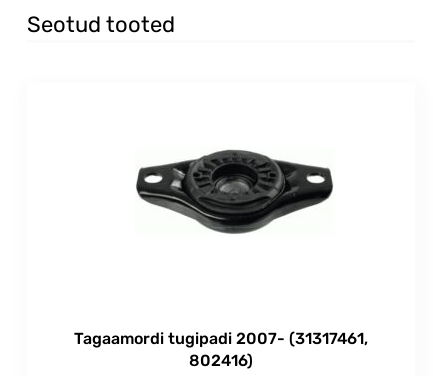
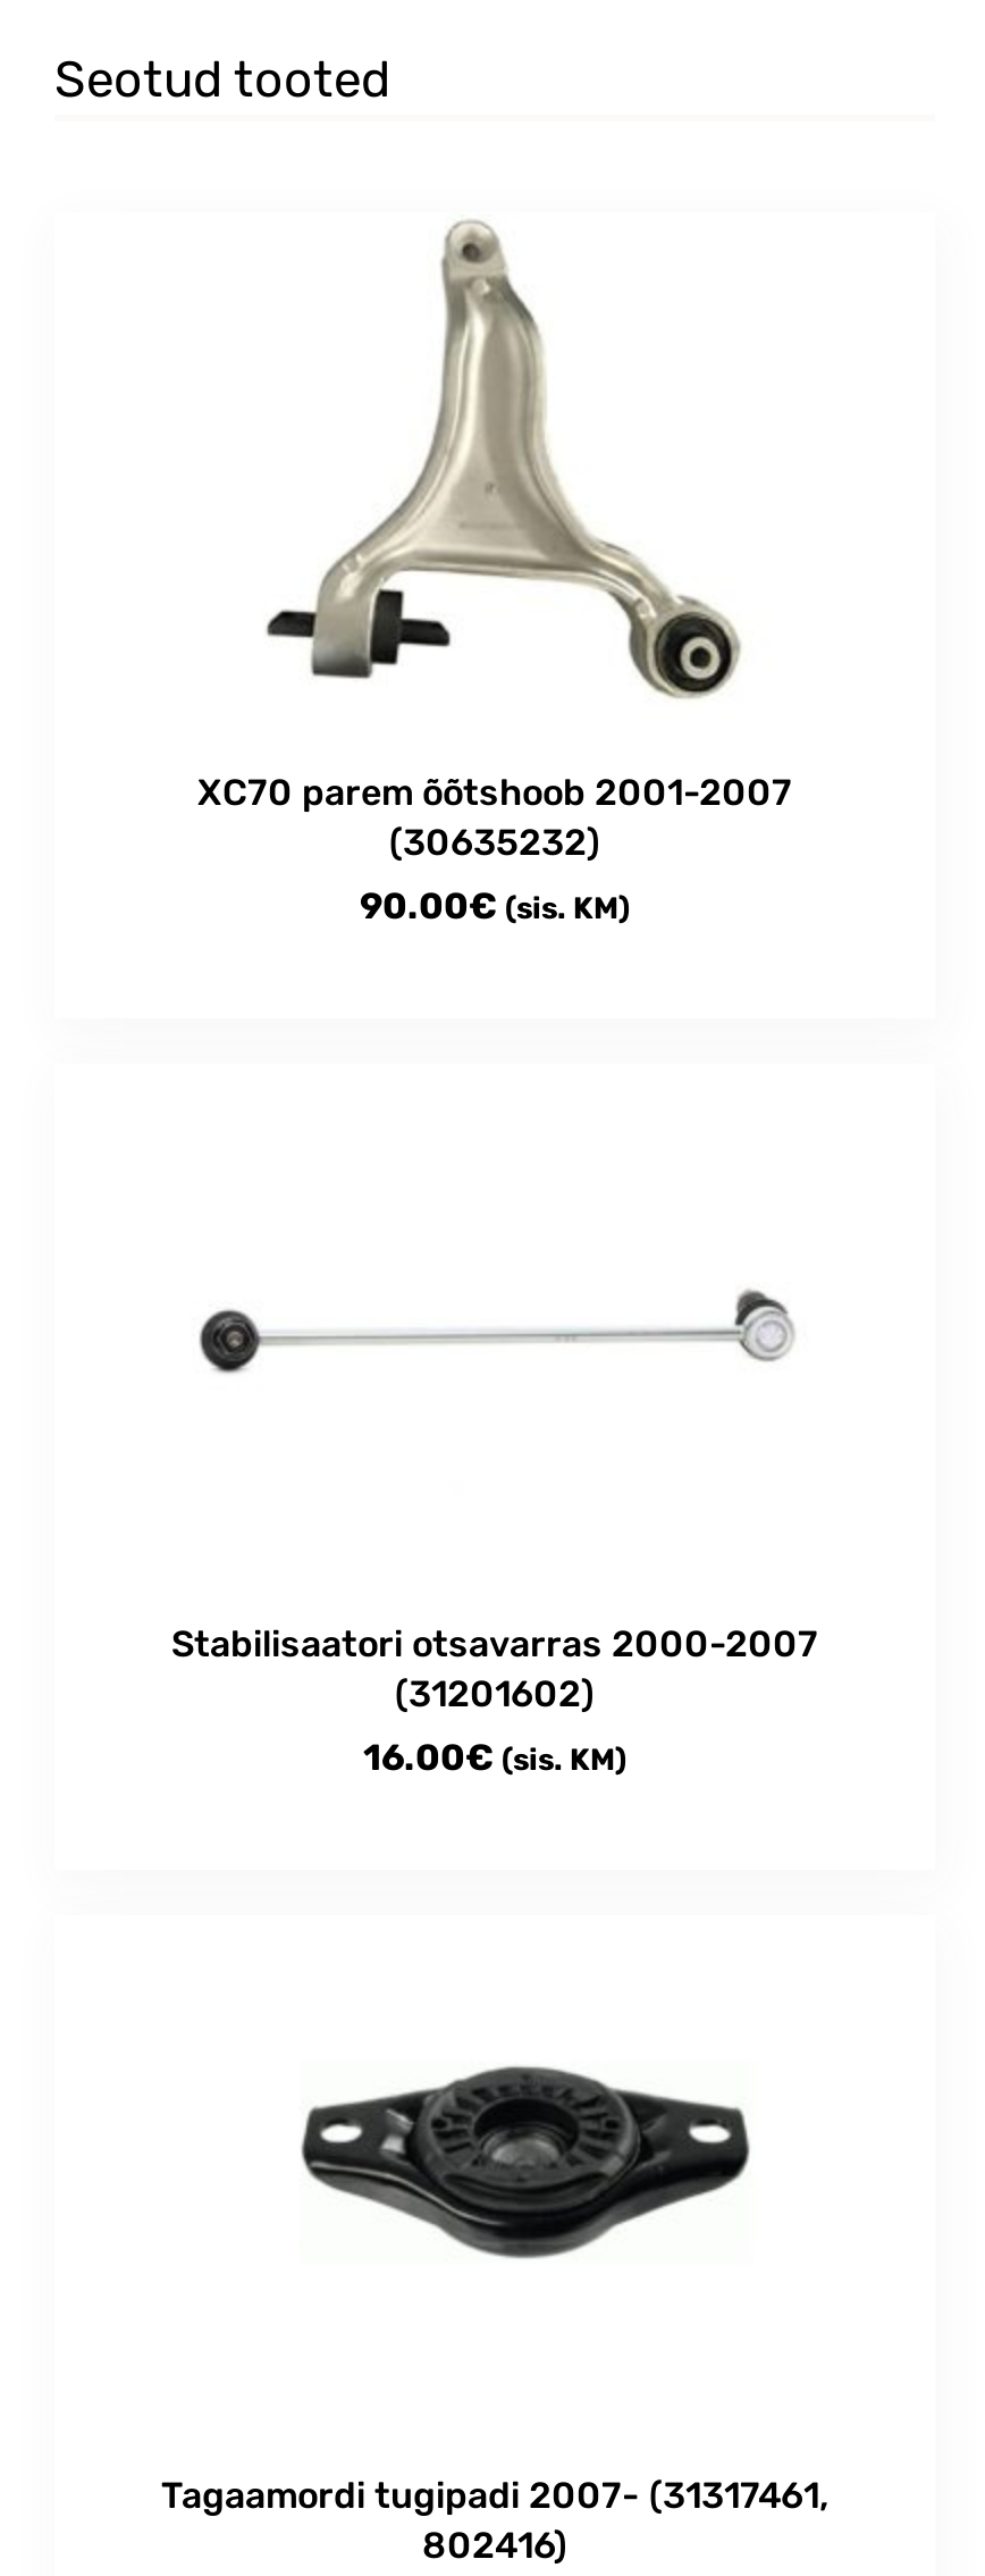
none -> [171,1621,818,1778] Stabilisaatori otsavarras 2000-2007 | (31201602) | 16.00€ (sis. KM)
none -> [197,219,792,927] [image] | XC70 parem õõtshoob 2001-2007 | (30635232) | 90.00€ (sis. KM)
none -> [197,1289,797,1375] [image]

